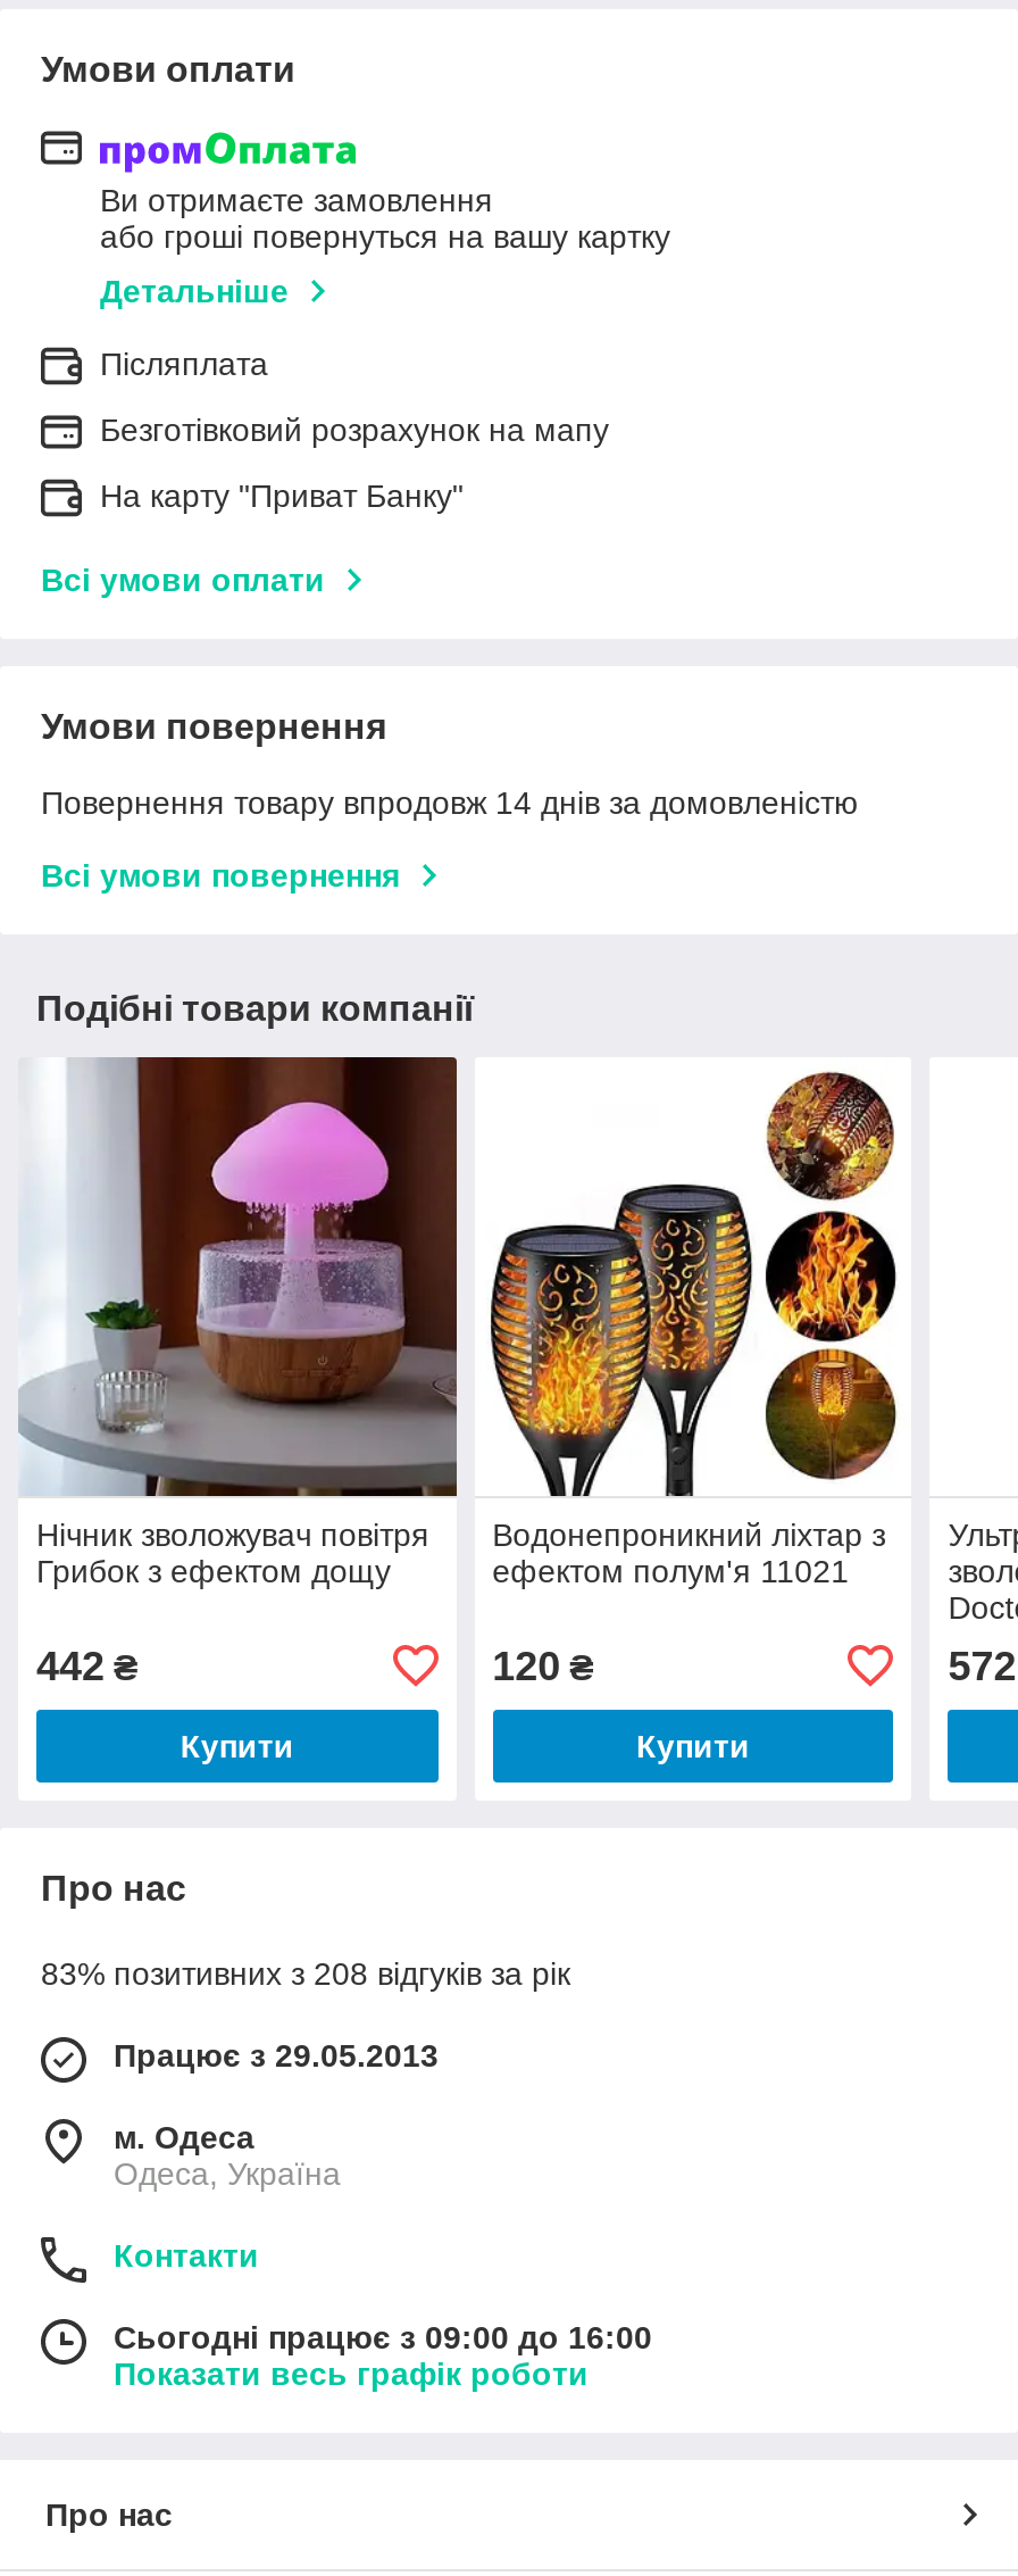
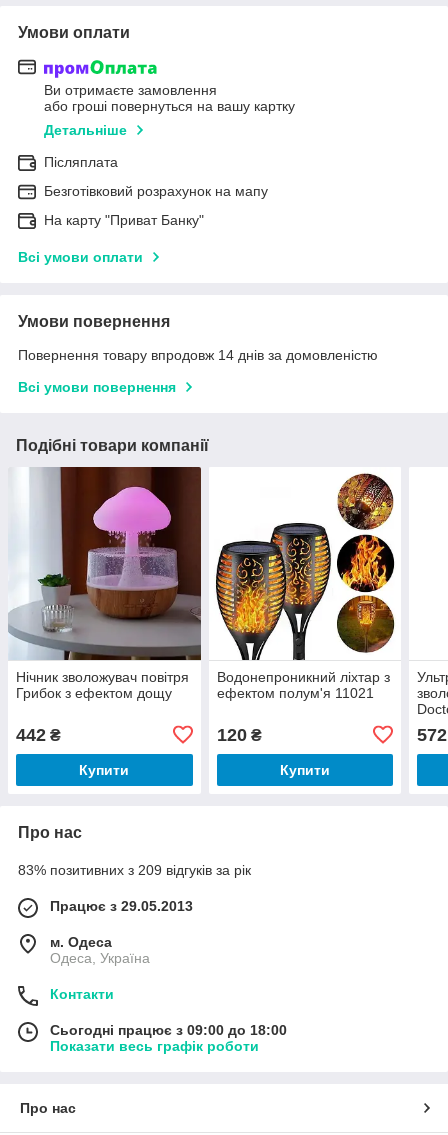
[41,1955,570,1991] 83% позитивних з 208 відгуків за рік -> [18,862,251,878] 83% позитивних з 209 відгуків за рік
[114,2319,652,2355] Сьогодні працює з 09:00 до 16:00 -> [50,1022,287,1038] Сьогодні працює з 09:00 до 18:00

